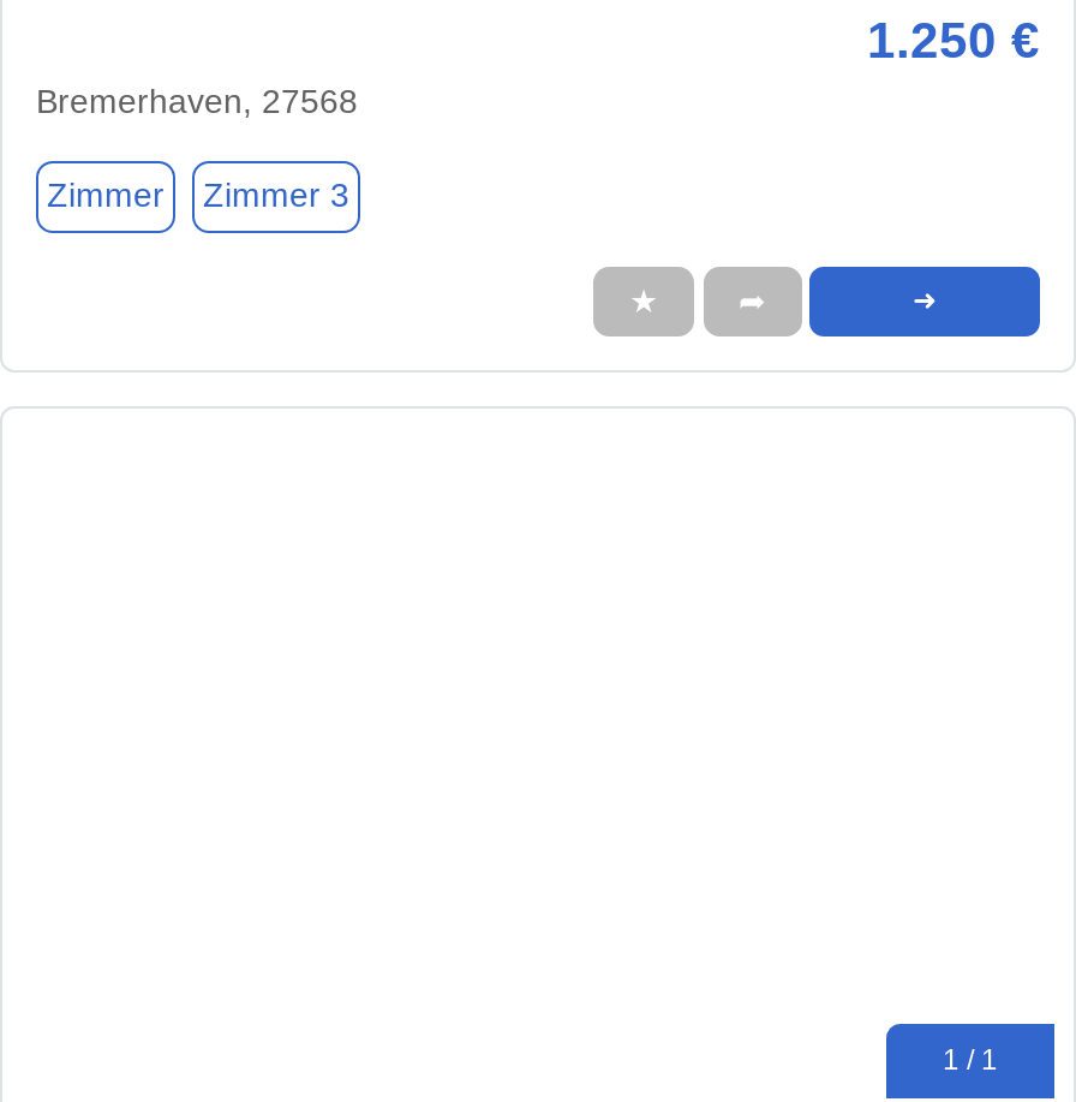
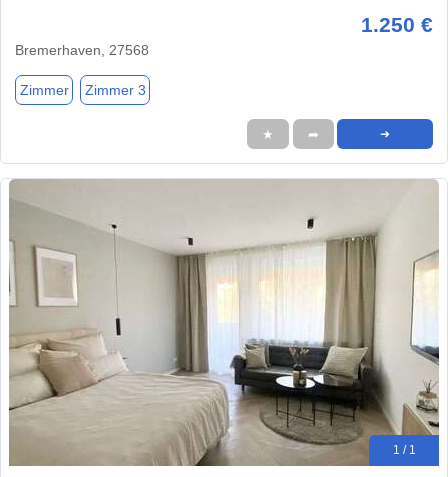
none -> [8,178,440,467] [image]

